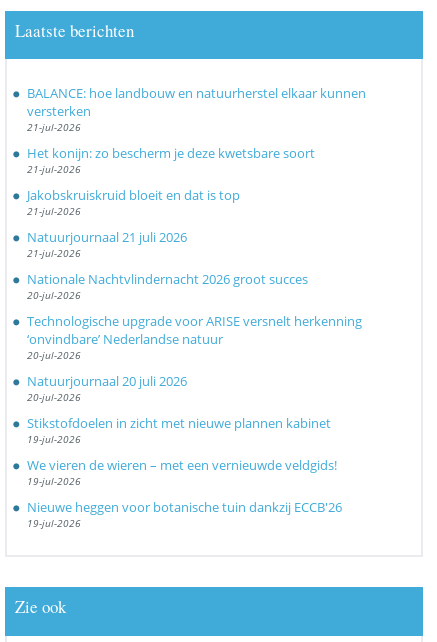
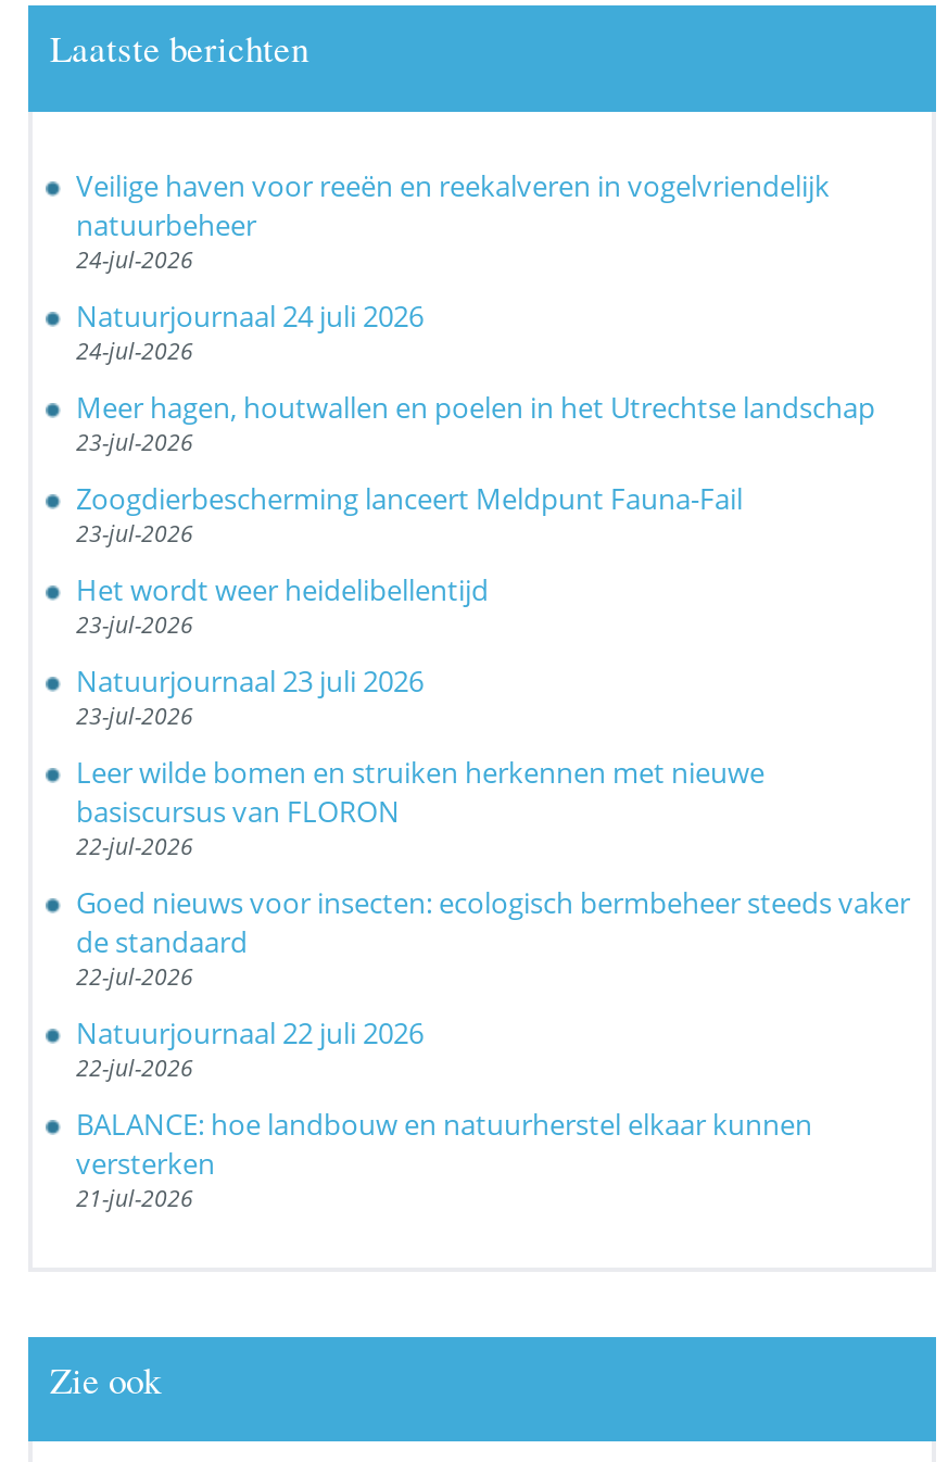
none -> [76,165,910,1082] Veilige haven voor reeën en reekalveren in vogelvriendelijk | natuurbeheer | 24-jul-2026 | Natuurjournaal 24 juli 2026 | 24-jul-2026 | Meer hagen, houtwallen en poelen in het Utrechtse landschap | 23-jul-2026 | Zoogdierbescherming lanceert Meldpunt Fauna-Fail | 23-jul-2026 | Het wordt weer heidelibellentijd | 23-jul-2026 | Natuurjournaal 23 juli 2026 | 23-jul-2026 | Leer wilde bomen en struiken herkennen met nieuwe | basiscursus van FLORON | 22-jul-2026 | Goed nieuws voor insecten: ecologisch bermbeheer steeds vaker | de standaard | 22-jul-2026 | Natuurjournaal 22 juli 2026 | 22-jul-2026
moved [27,84,366,134] -> [76,1104,812,1212]: BALANCE: hoe landbouw en natuurherstel elkaar kunnen | versterken | 21-jul-2026
[27,144,362,530] Het konijn: zo bescherm je deze kwetsbare soort | 21-jul-2026 | Jakobskruiskruid bloeit en dat is top | 21-jul-2026 | Natuurjournaal 21 juli 2026 | 21-jul-2026 | Nationale Nachtvlindernacht 2026 groot succes | 20-jul-2026 | Technologische upgrade voor ARISE versnelt herkenning | ‘onvindbare’ Nederlandse natuur | 20-jul-2026 | Natuurjournaal 20 juli 2026 | 20-jul-2026 | Stikstofdoelen in zicht met nieuwe plannen kabinet | 19-jul-2026 | We vieren de wieren – met een vernieuwde veldgids! | 19-jul-2026 | Nieuwe heggen voor botanische tuin dankzij ECCB'26 | 19-jul-2026 -> none

